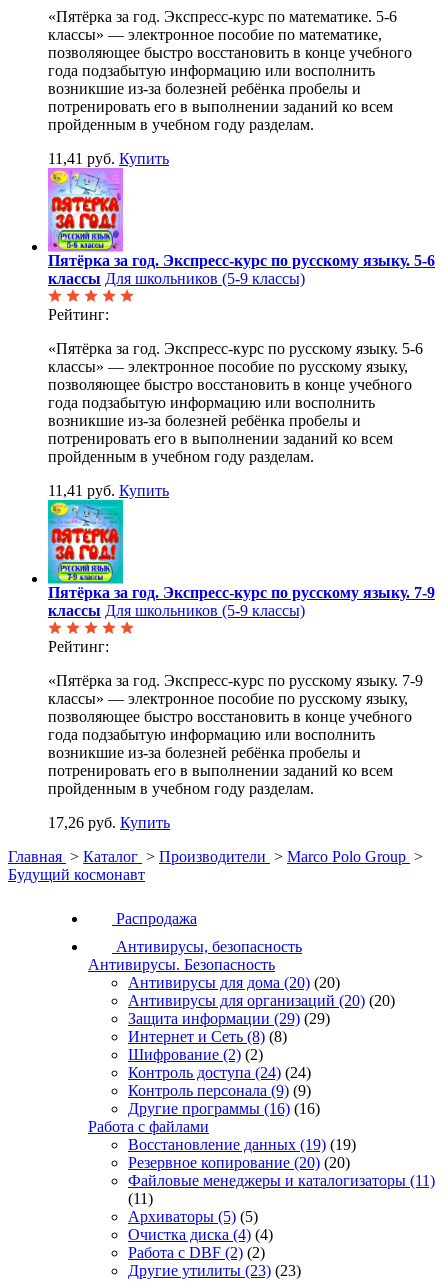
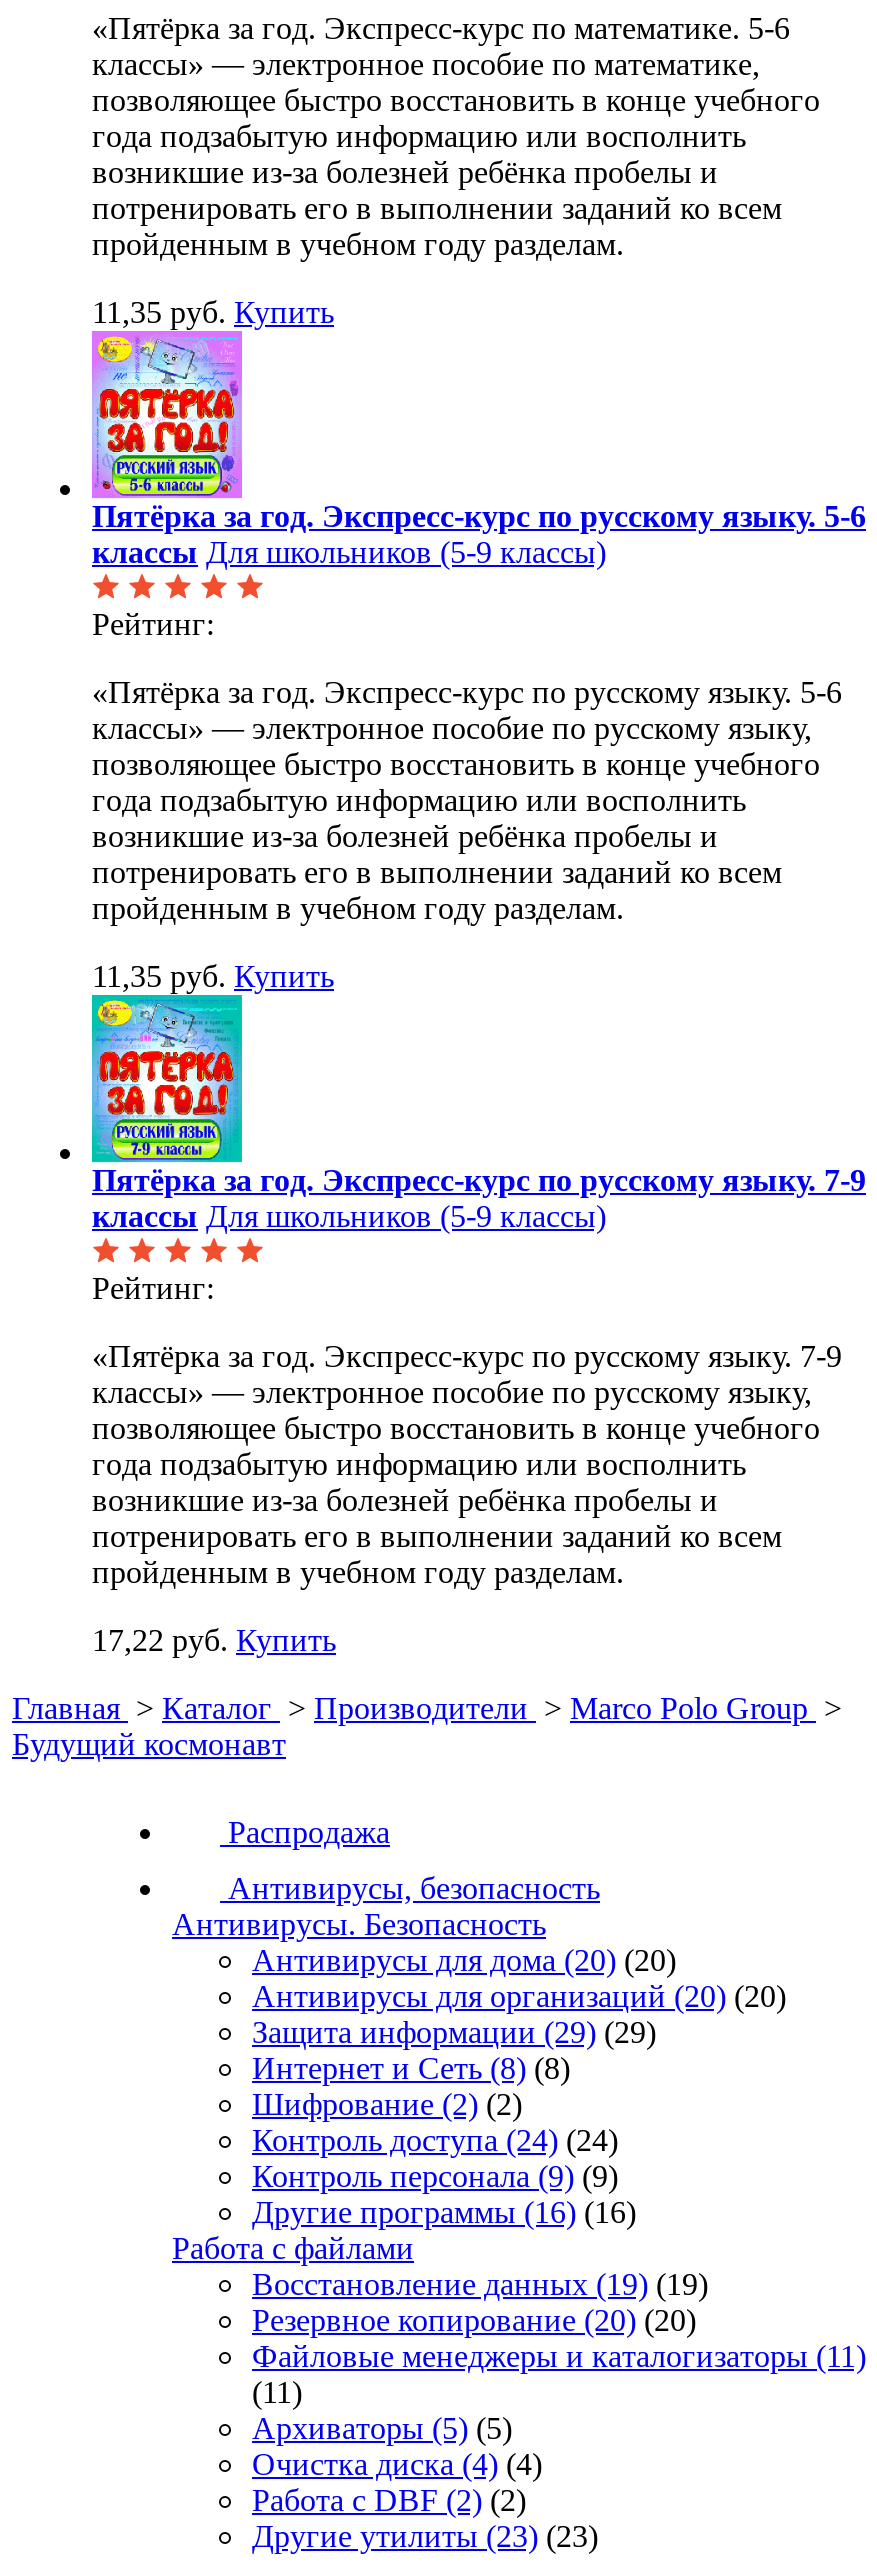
[48,150,169,167] 11,41 руб. Купить -> [92,295,334,329] 11,35 руб. Купить
[48,482,169,499] 11,41 руб. Купить -> [92,959,334,993] 11,35 руб. Купить
[48,814,170,831] 17,26 руб. Купить -> [92,1623,336,1657] 17,22 руб. Купить

